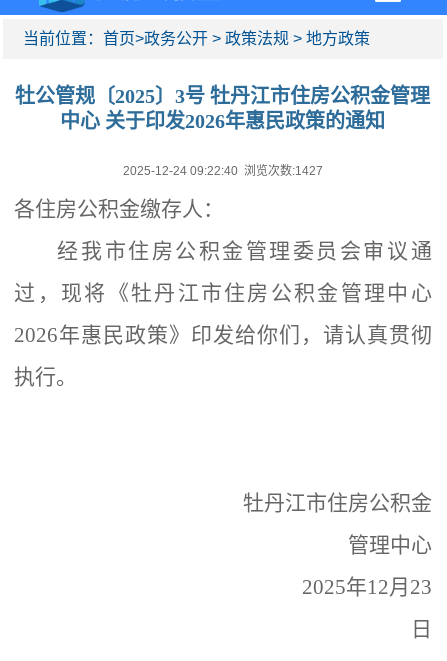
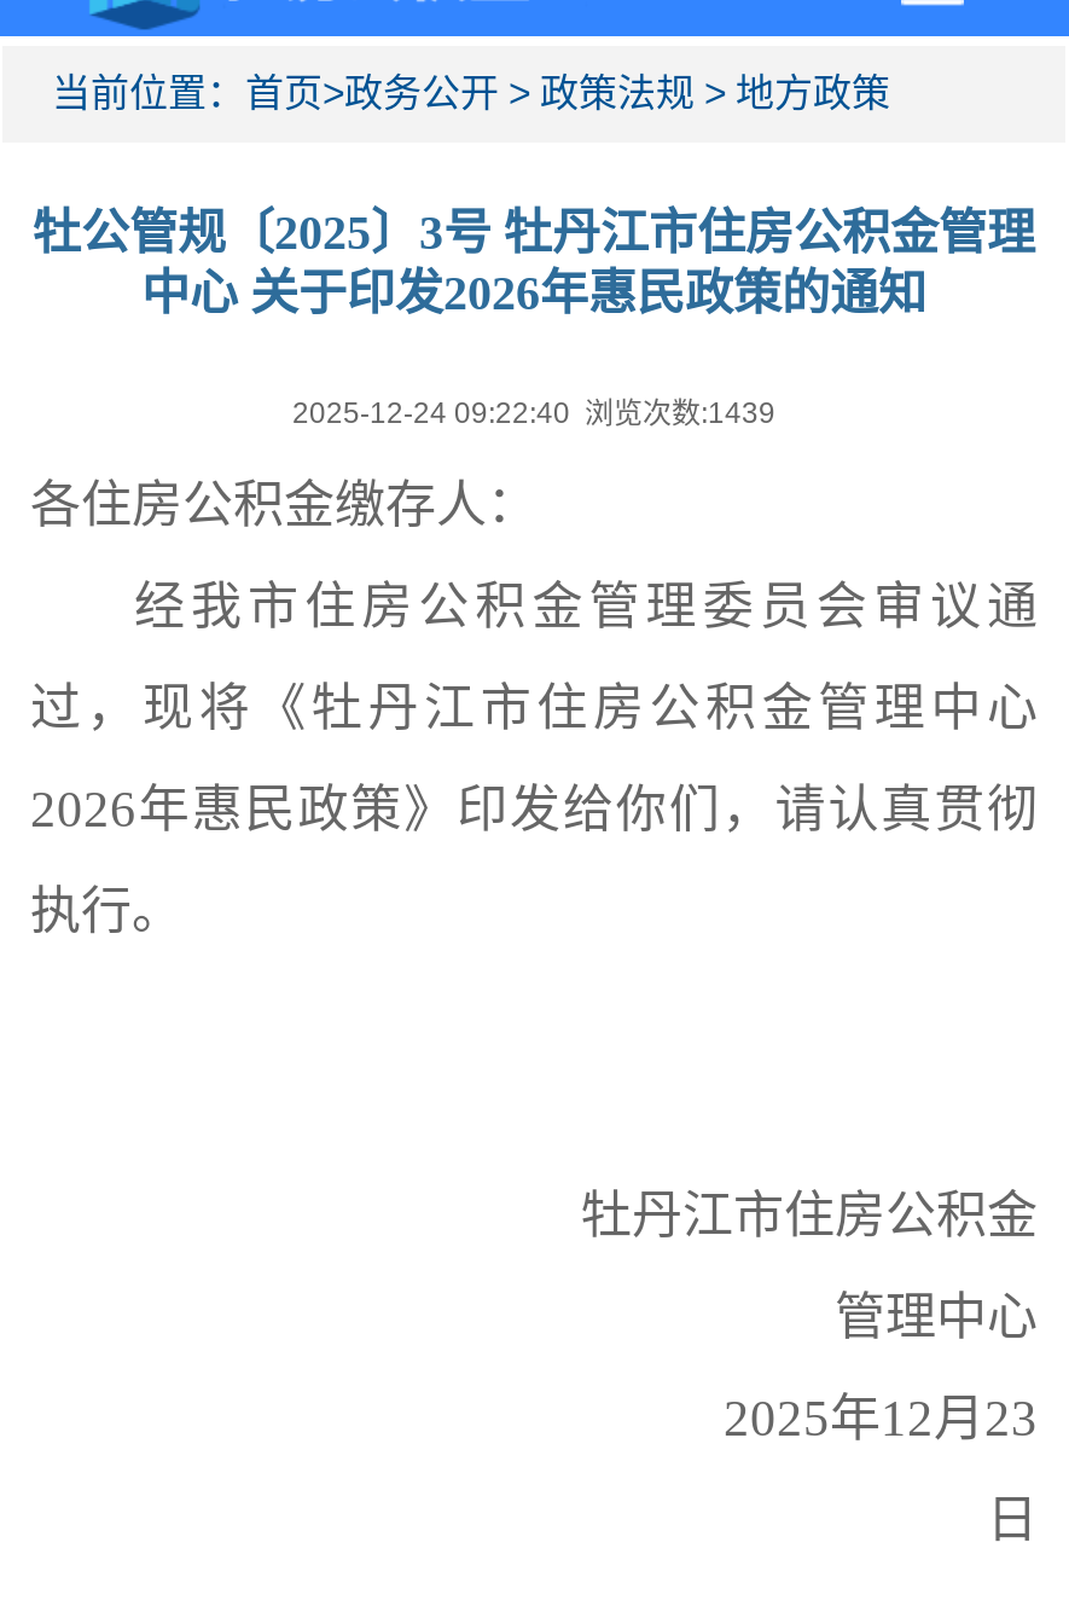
[123,164,323,178] 2025-12-24 09:22:40 浏览次数:1427 -> [292,398,775,431] 2025-12-24 09:22:40 浏览次数:1439

